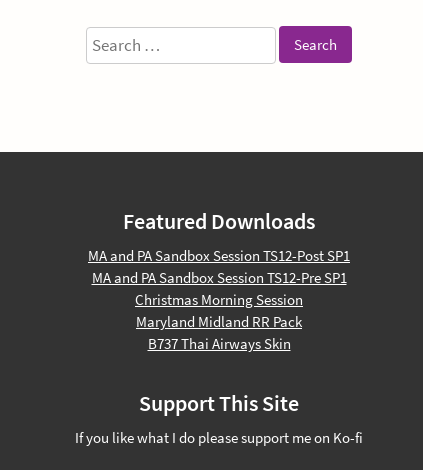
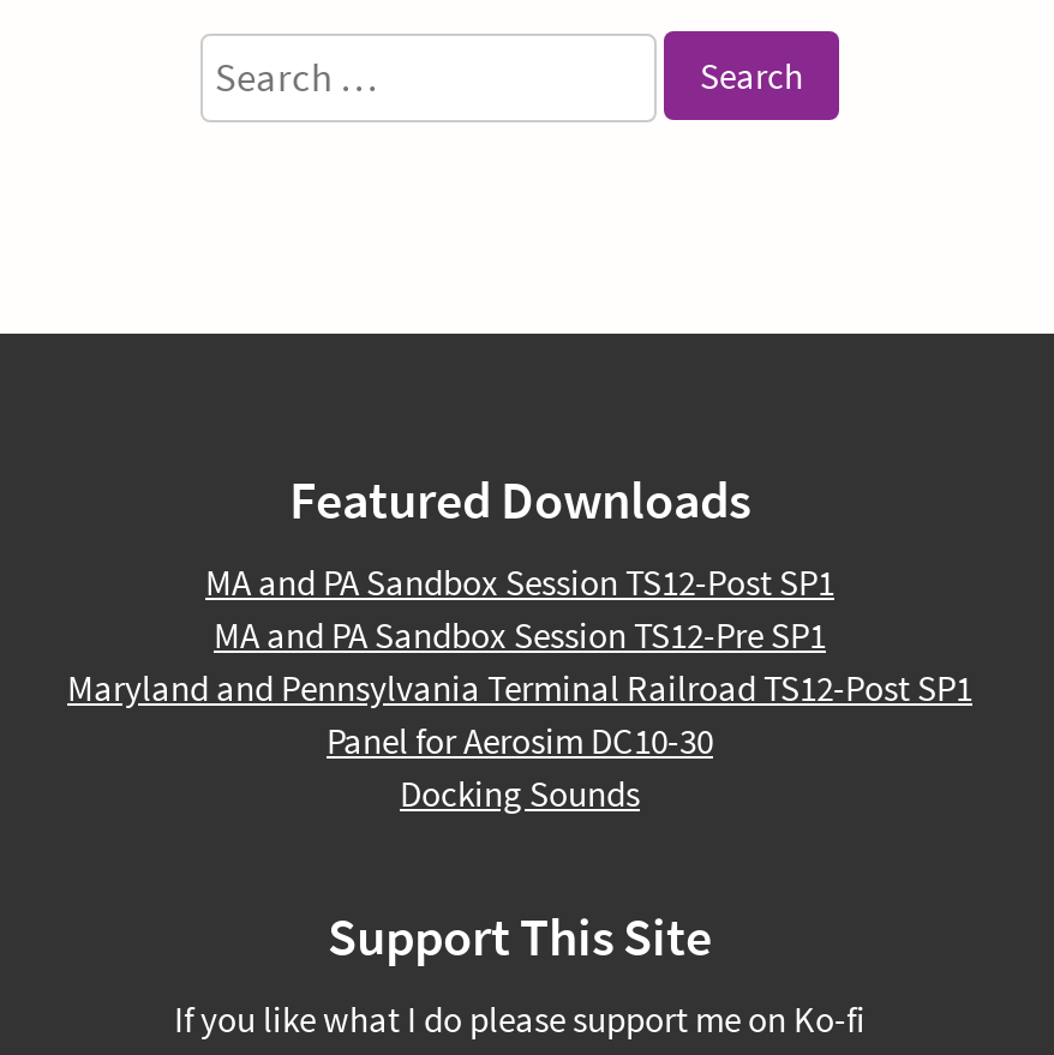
[135,290,303,353] Christmas Morning Session | Maryland Midland RR Pack | B737 Thai Airways Skin -> [67,665,972,816] Maryland and Pennsylvania Terminal Railroad TS12-Post SP1 | Panel for Aerosim DC10-30 | Docking Sounds

